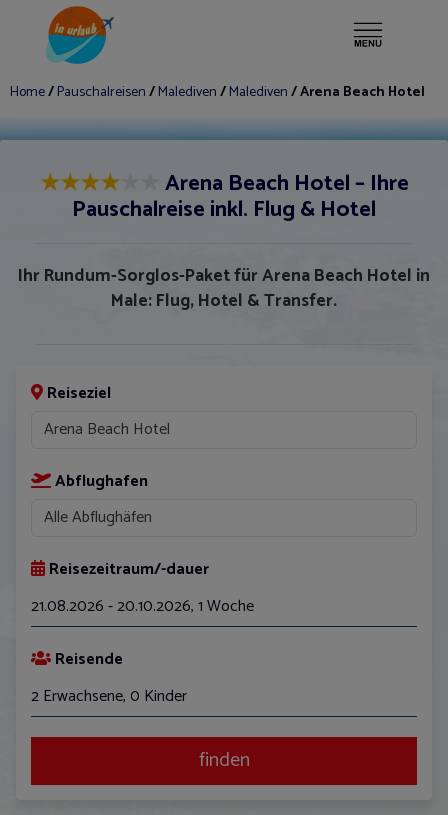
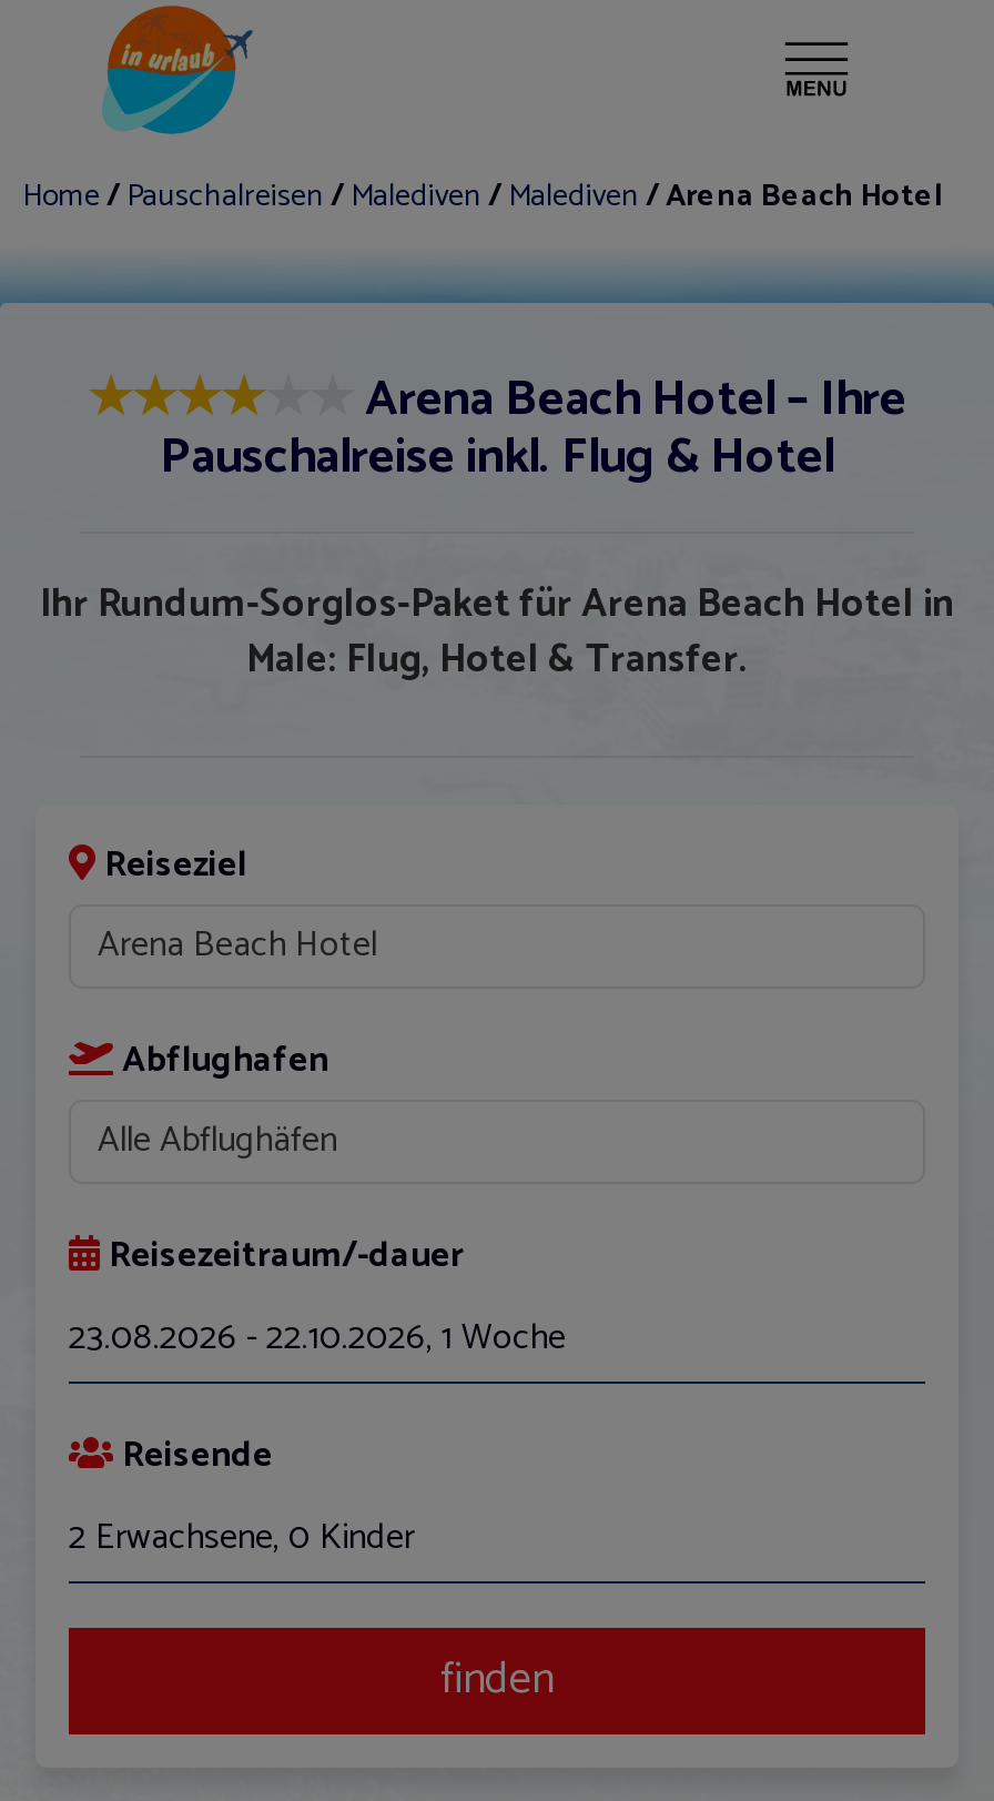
[31,593,254,620] 21.08.2026 - 20.10.2026, 1 Woche -> [69,1307,566,1367] 23.08.2026 - 22.10.2026, 1 Woche

